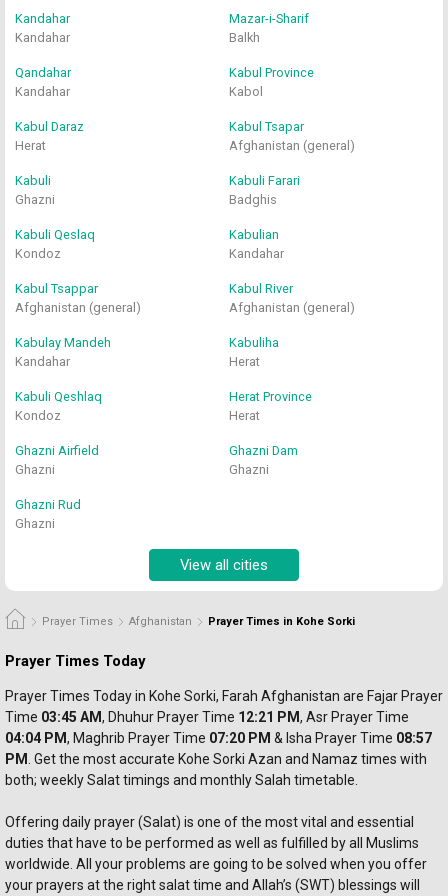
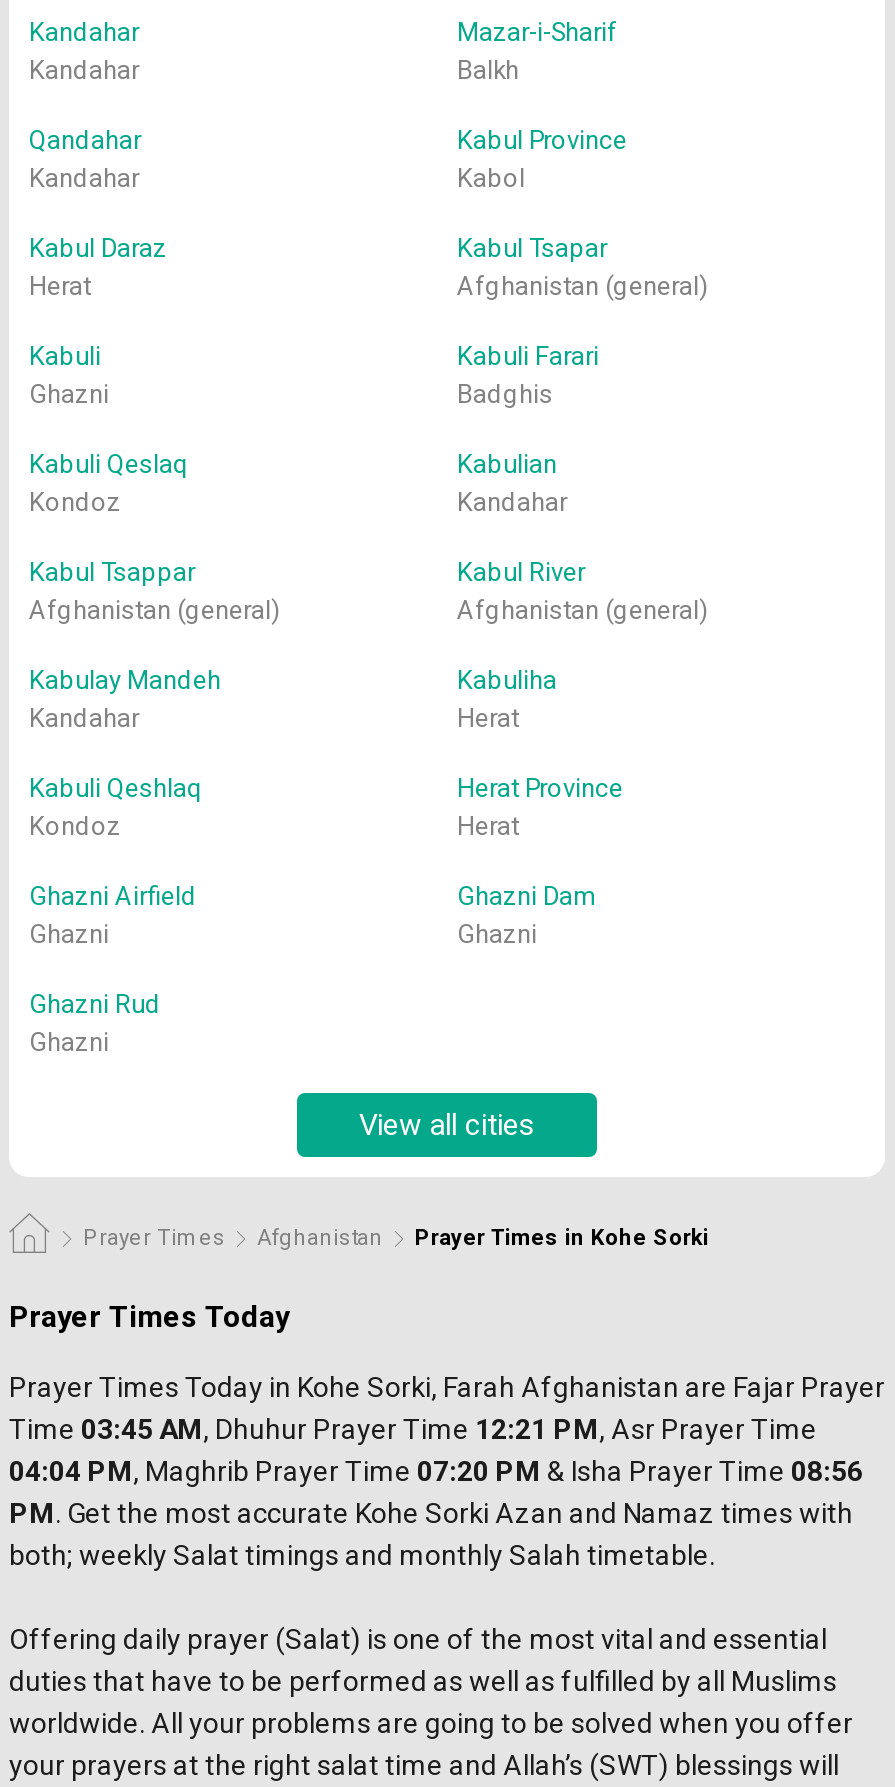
[5,730,432,746] 04:04 PM, Maghrib Prayer Time 07:20 PM & Isha Prayer Time 08:57 -> [9,1455,863,1487] 04:04 PM, Maghrib Prayer Time 07:20 PM & Isha Prayer Time 08:56

